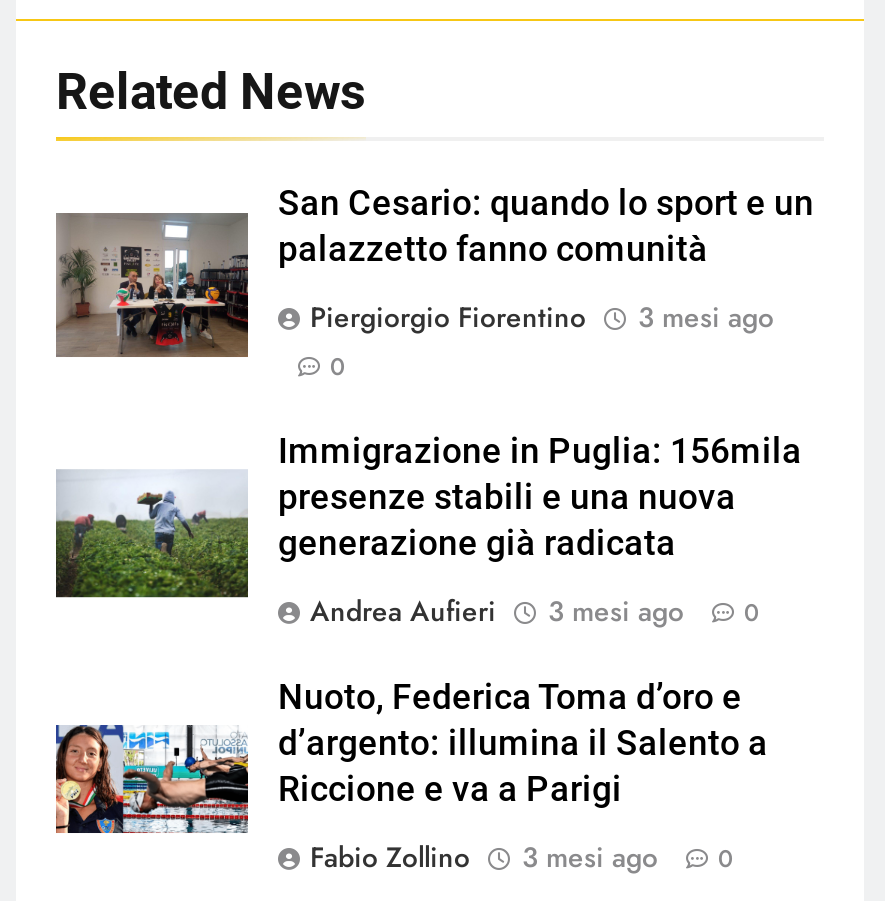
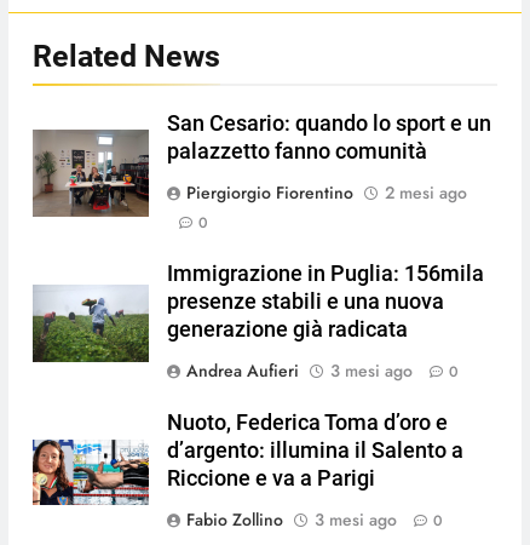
[310,298,774,338] Piergiorgio Fiorentino 3 mesi ago -> [186,181,467,205] Piergiorgio Fiorentino 2 mesi ago

